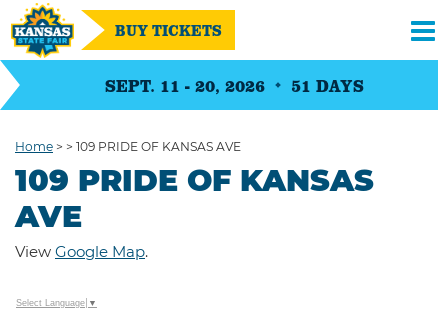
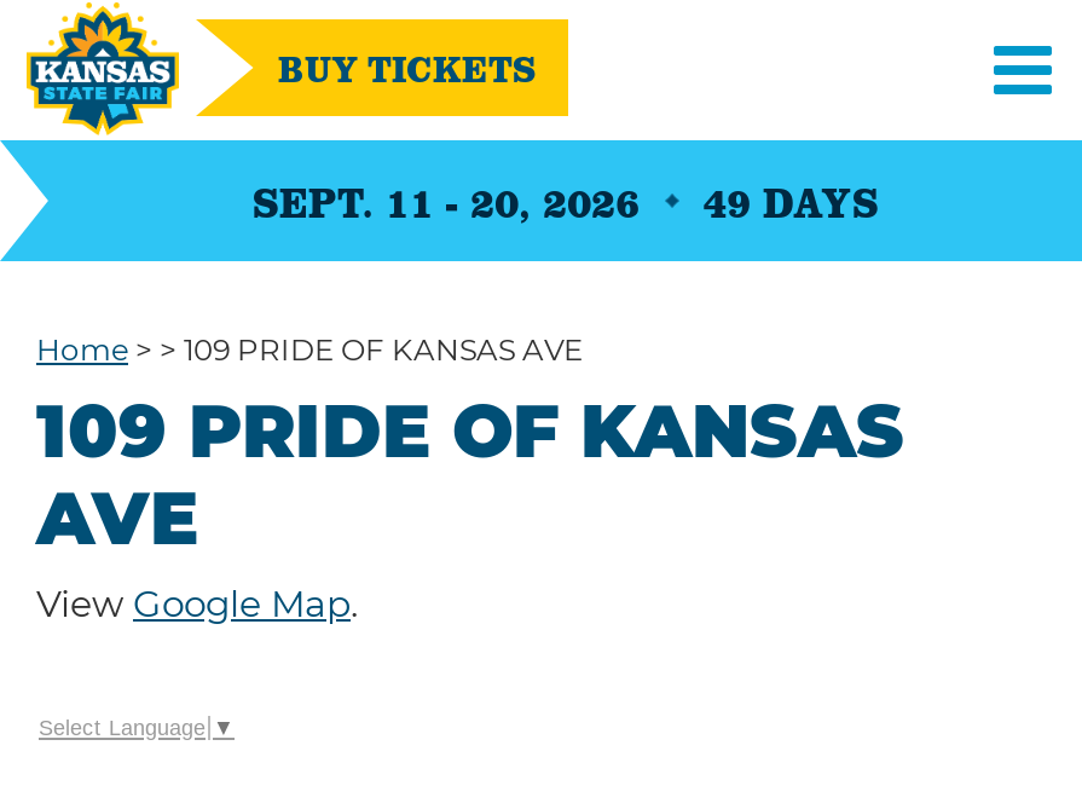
[104,73,363,97] SEPT. 11 - 20, 2026 51 DAYS -> [253,172,879,230] SEPT. 11 - 20, 2026 49 DAYS

